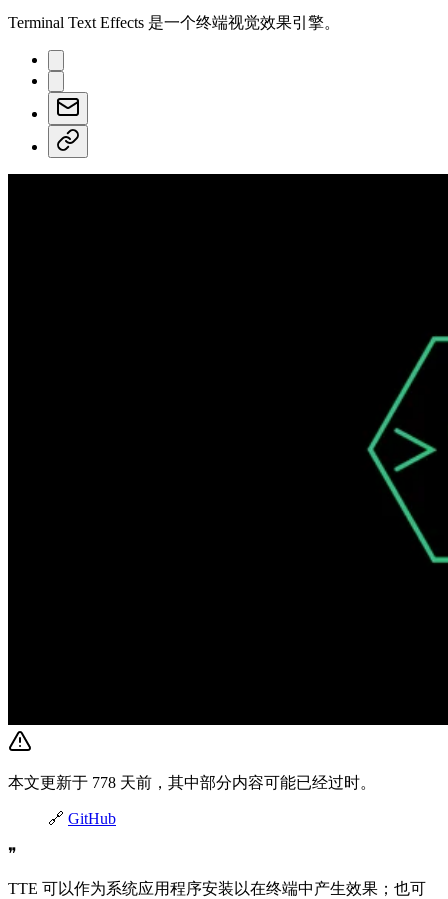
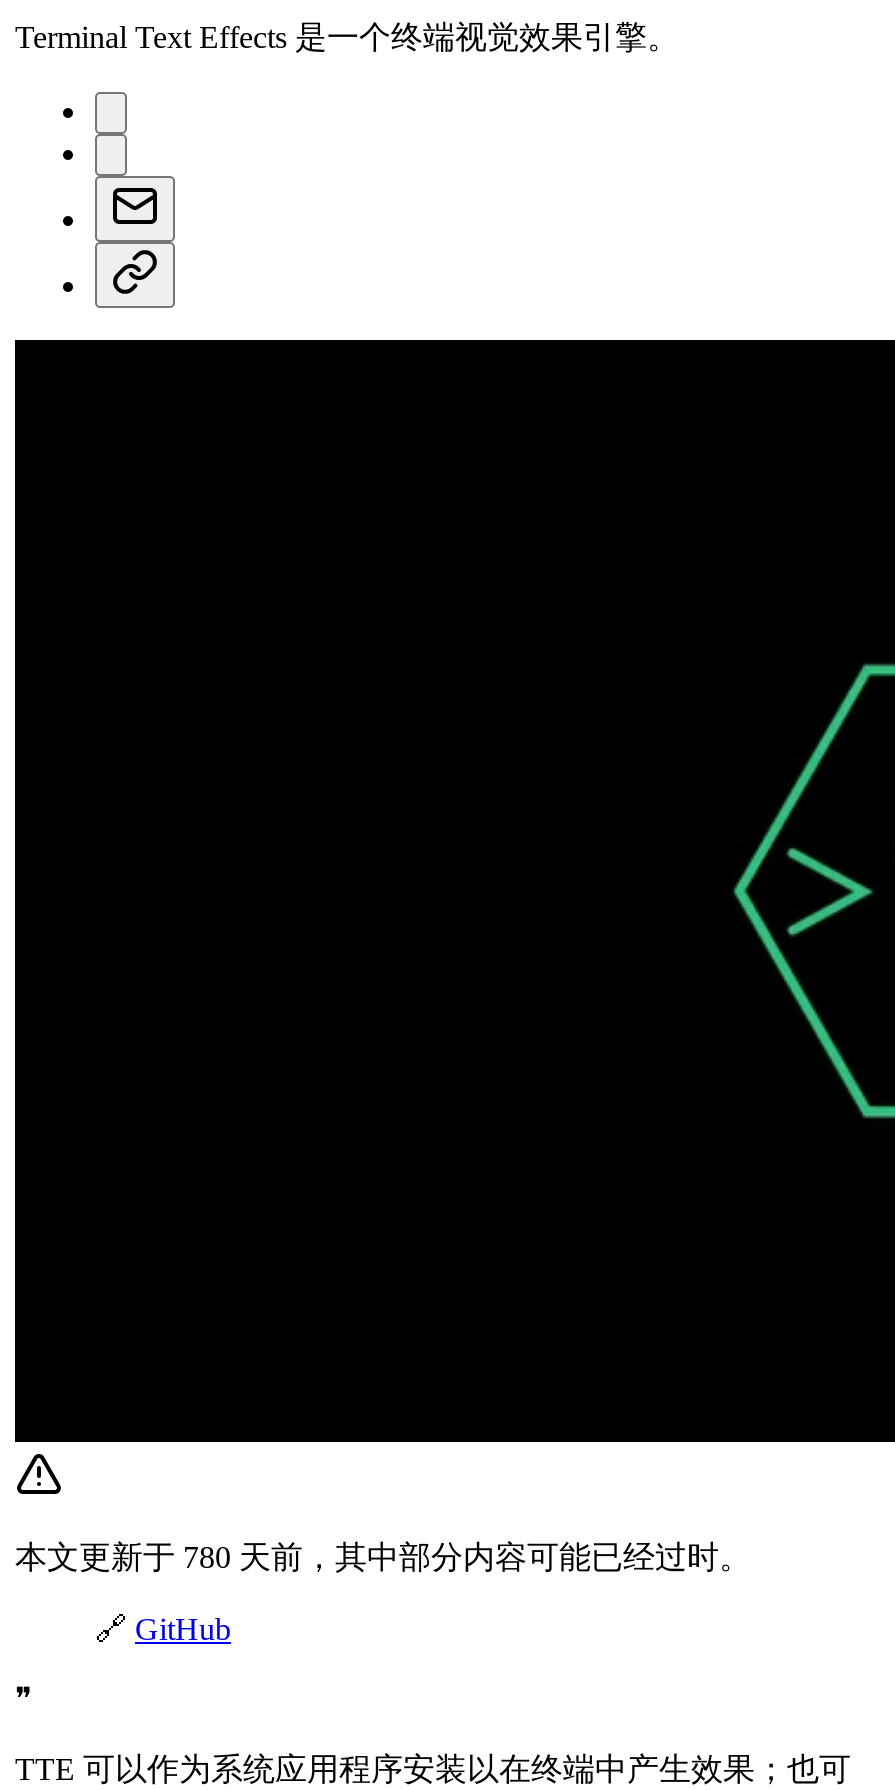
[8,774,376,791] 本文更新于 778 天前，其中部分内容可能已经过时。 -> [15,1540,751,1574] 本文更新于 780 天前，其中部分内容可能已经过时。

